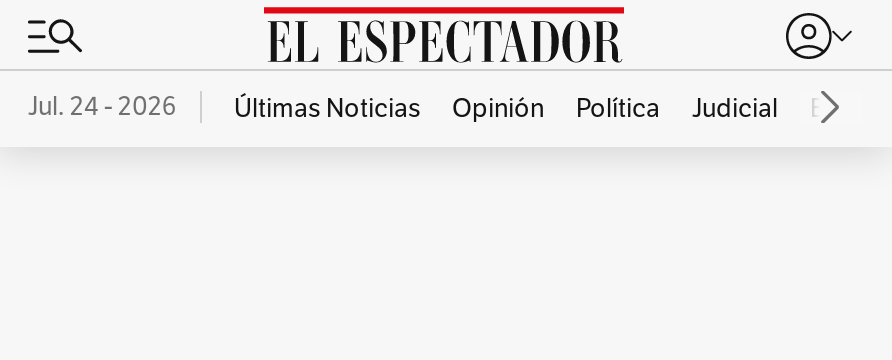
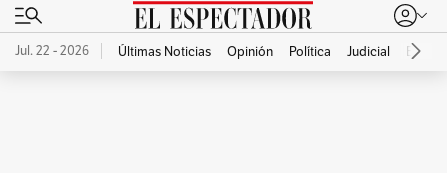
[28,89,176,123] Jul. 24 - 2026 -> [15,42,89,59] Jul. 22 - 2026

